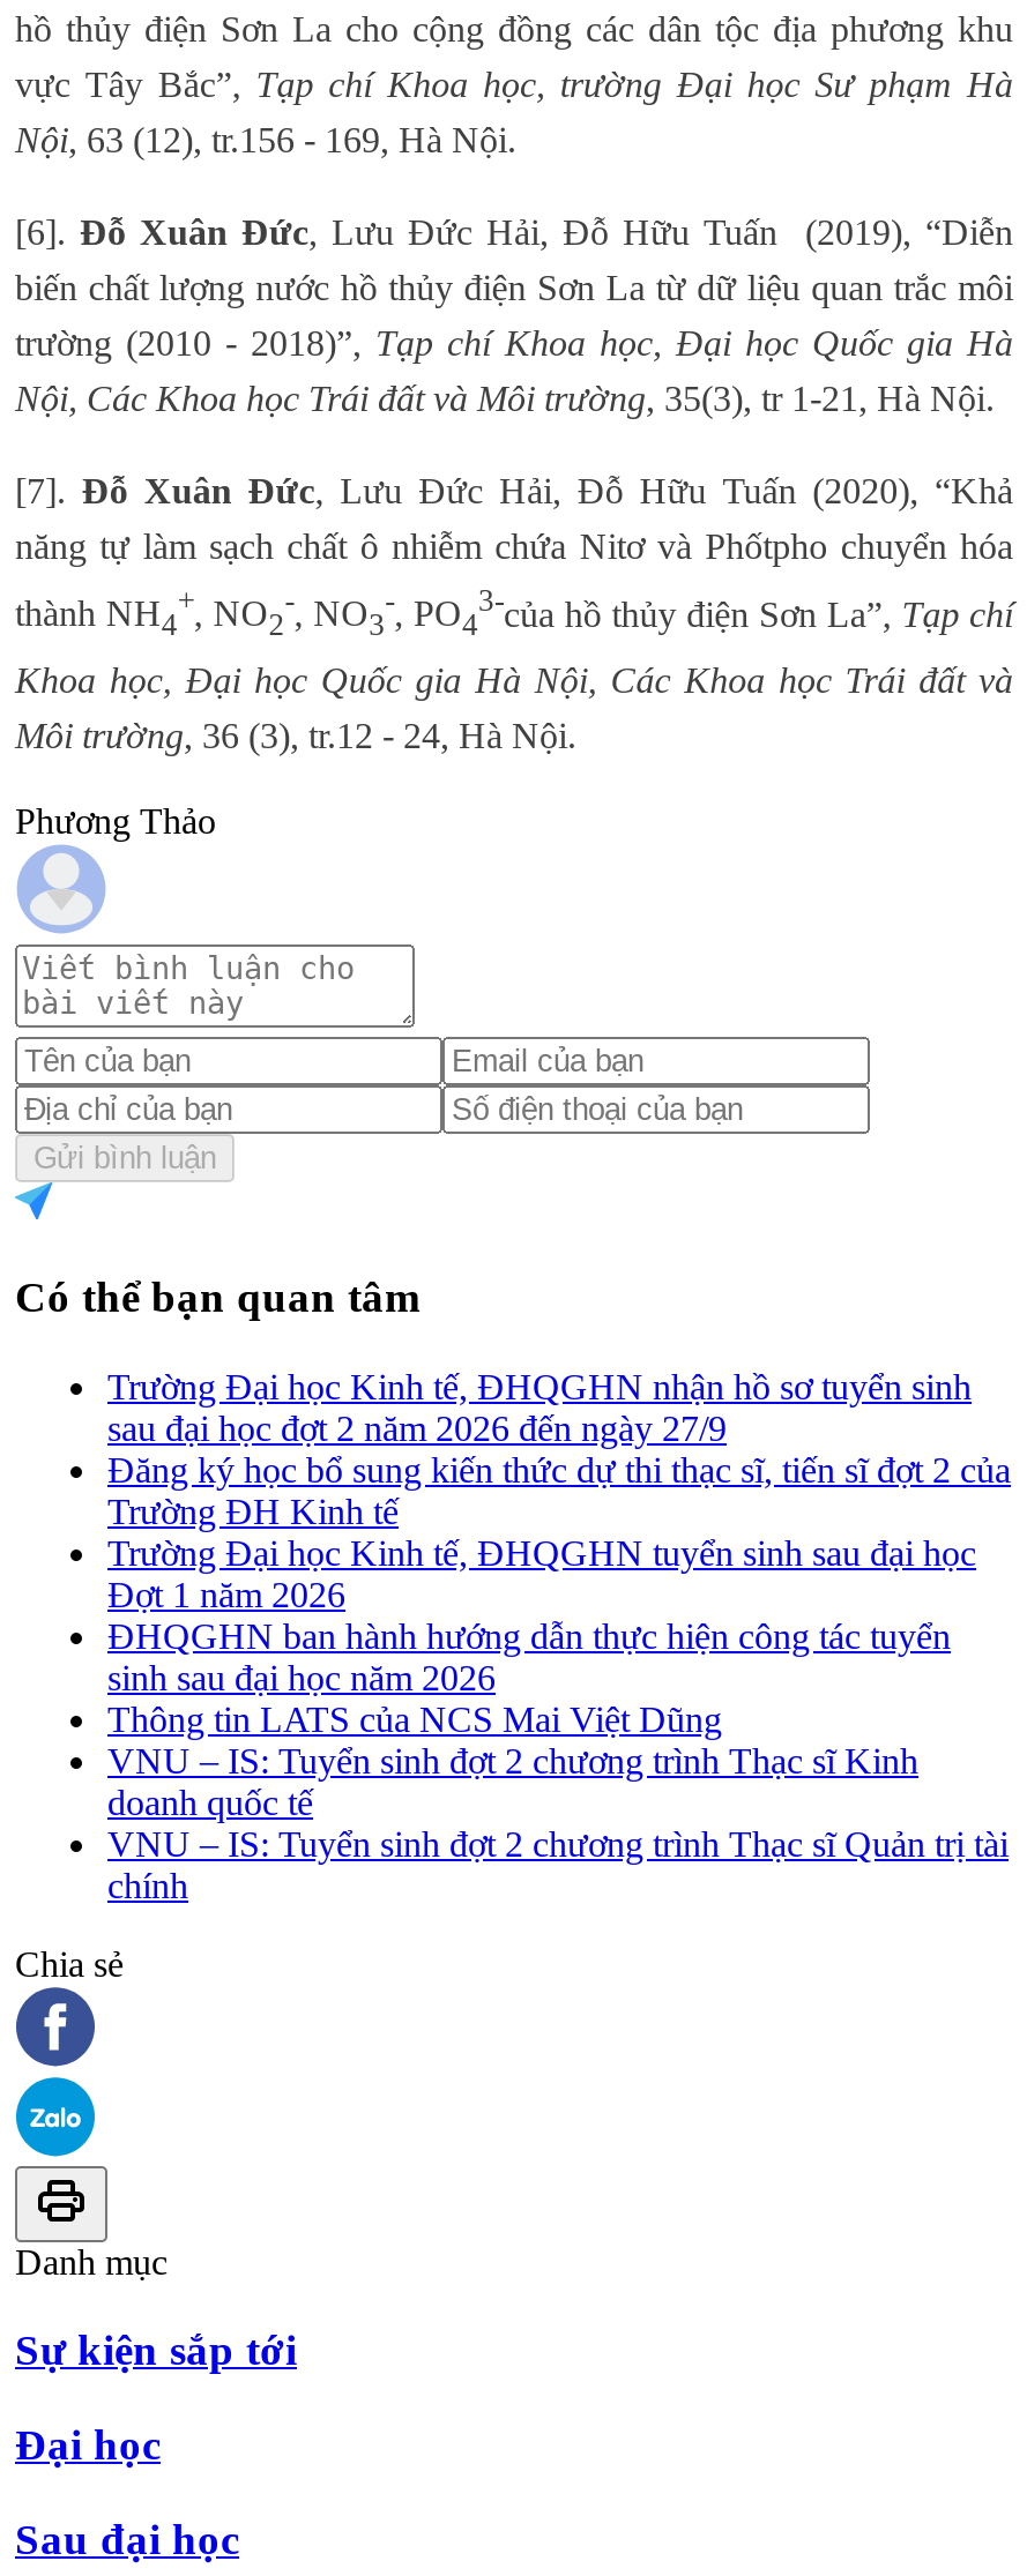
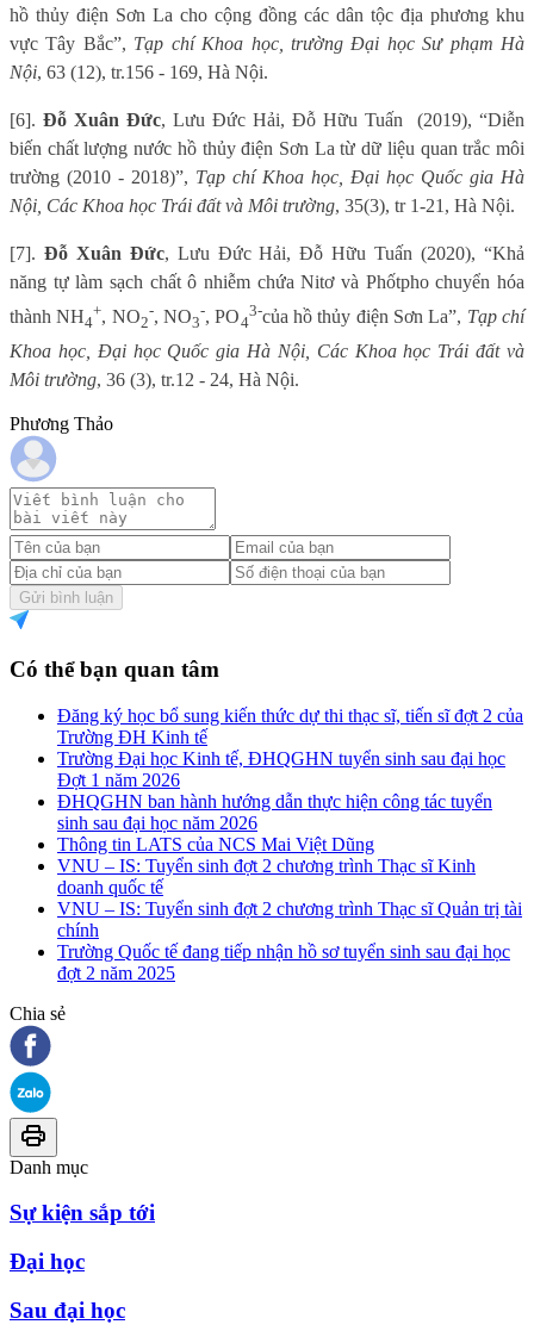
[107,1367,972,1447] Trường Đại học Kinh tế, ĐHQGHN nhận hồ sơ tuyển sinh | sau đại học đợt 2 năm 2026 đến ngày 27/9 -> none
moved [107,1450,1011,1905] -> [57,705,523,940]: Đăng ký học bổ sung kiến thức dự thi thạc sĩ, tiến sĩ đợt 2 của | Trường ĐH Kinh tế | Trường Đại học Kinh tế, ĐHQGHN tuyển sinh sau đại học | ... | VNU – IS: Tuyển sinh đợt 2 chương trình Thạc sĩ Quản trị tài | chính
none -> [57,941,510,983] Trường Quốc tế đang tiếp nhận hồ sơ tuyển sinh sau đại học | đợt 2 năm 2025

